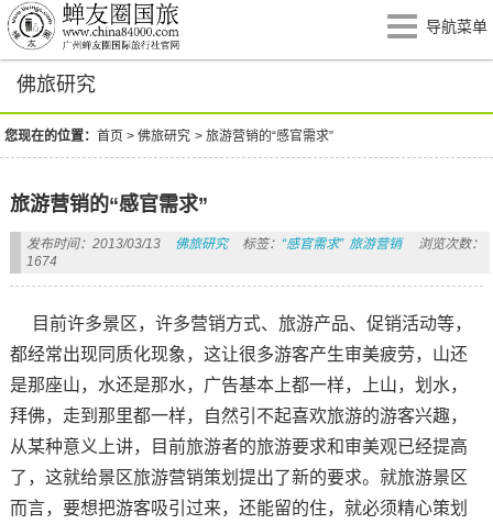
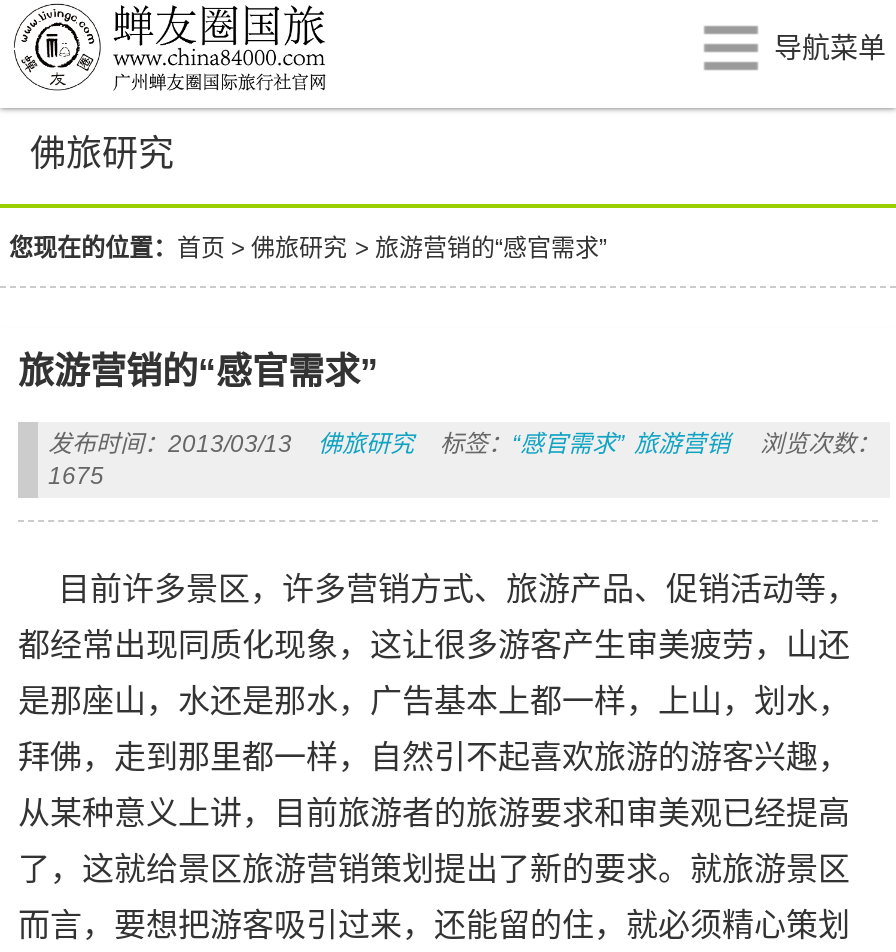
[26,254,57,269] 1674 -> [48,462,104,490] 1675

